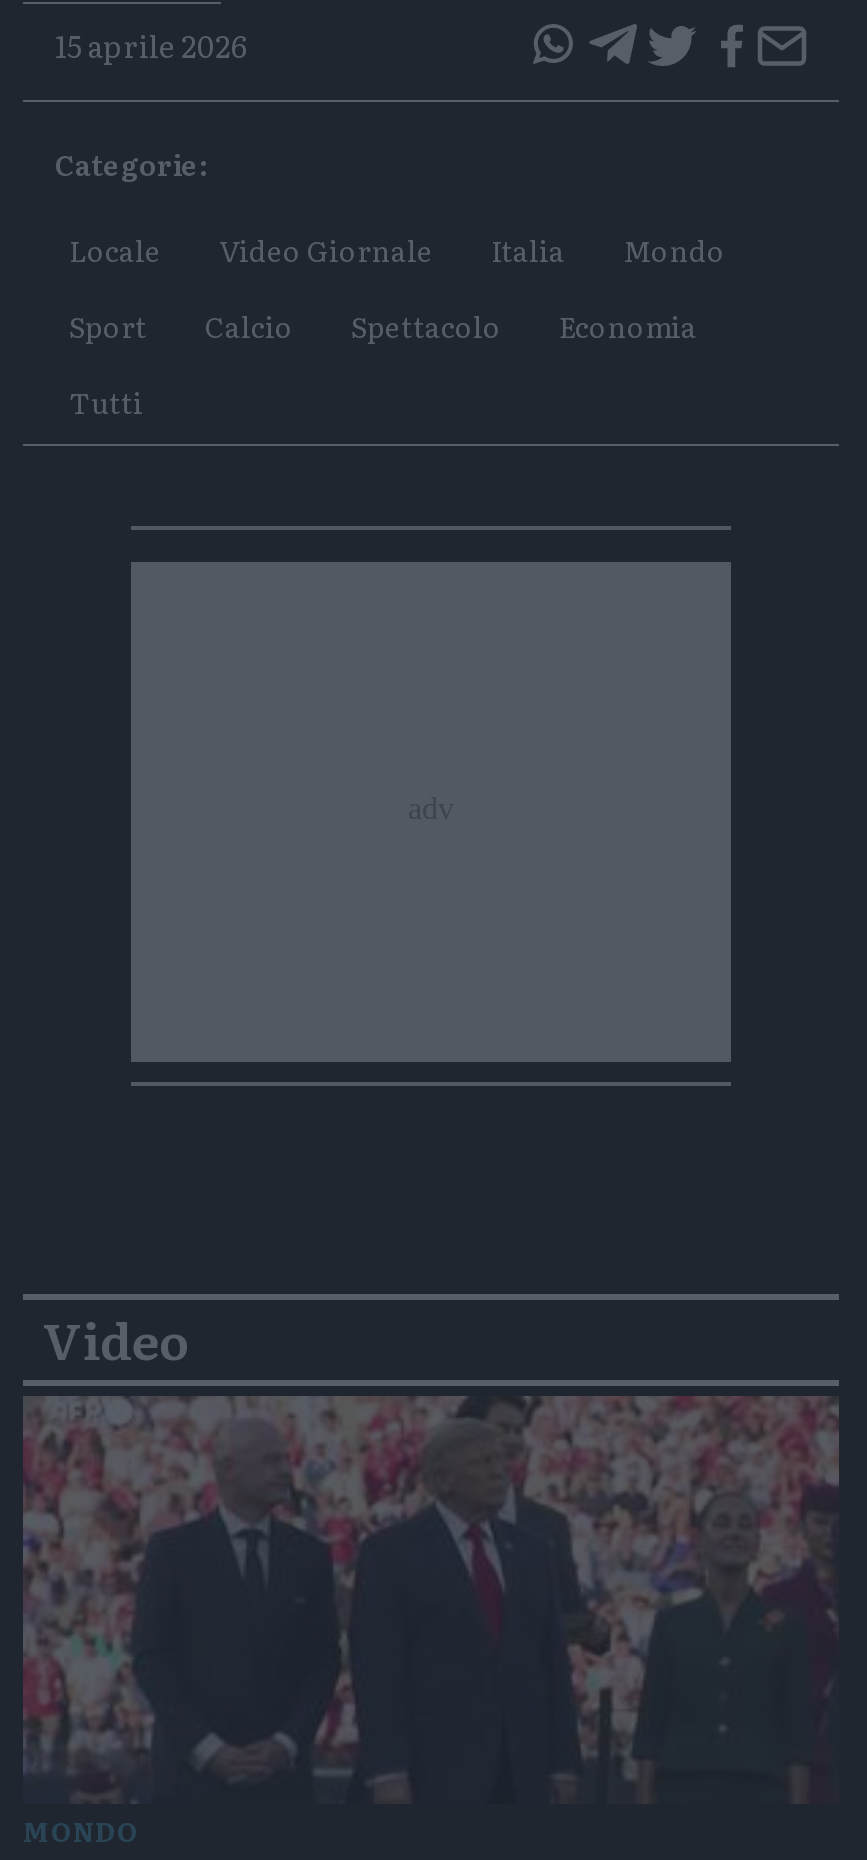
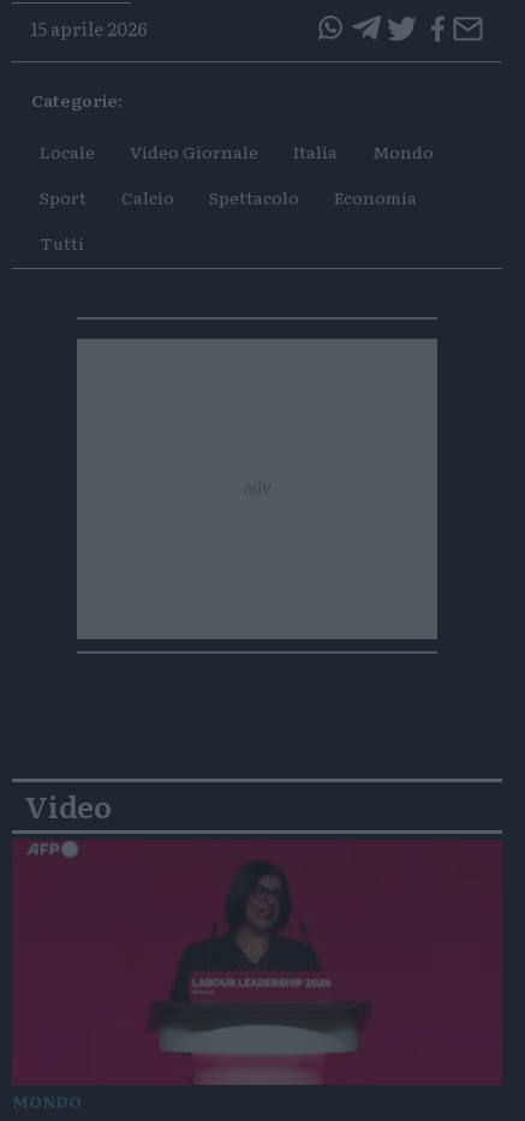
[21,1394,841,1804] [image] -> [12,840,503,1086] [image]

